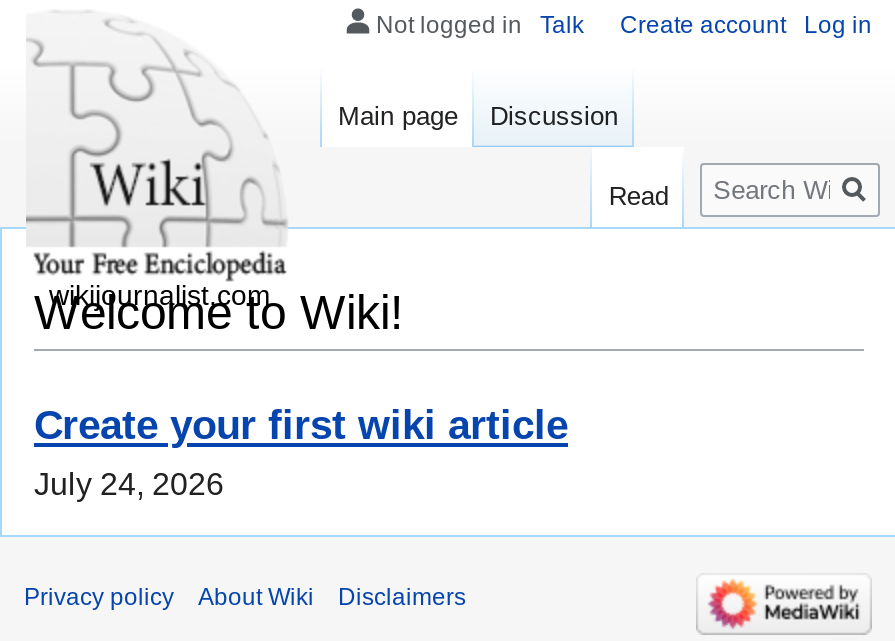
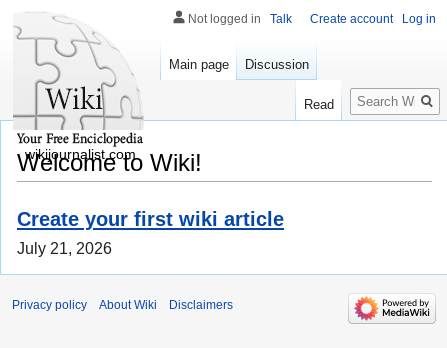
[34,468,224,502] July 24, 2026 -> [17,240,112,257] July 21, 2026

